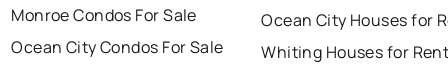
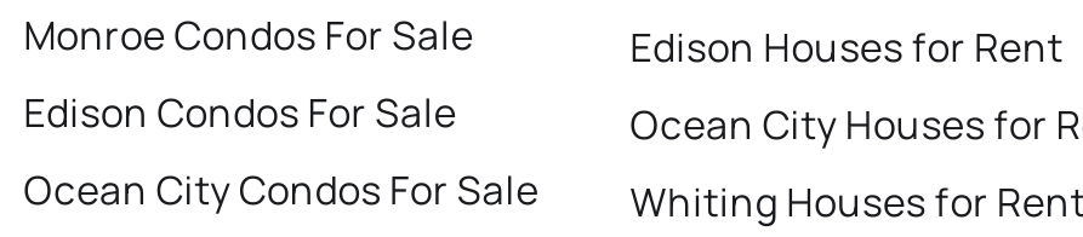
none -> [24,86,457,140] Edison Condos For Sale
none -> [630,21,1063,74] Edison Houses for Rent

